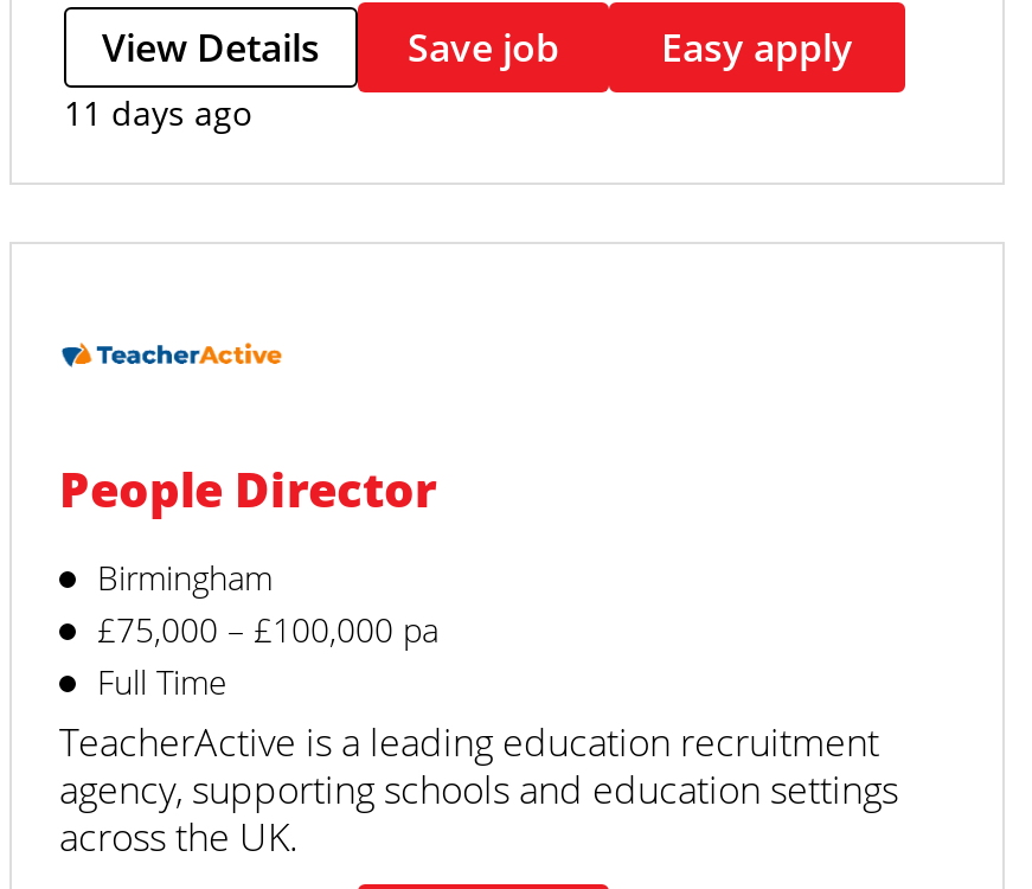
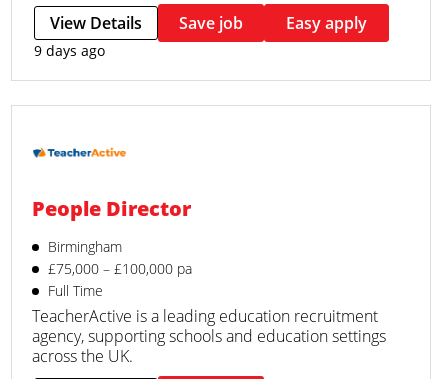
[64,91,251,136] 11 days ago -> [34,41,105,60] 9 days ago

